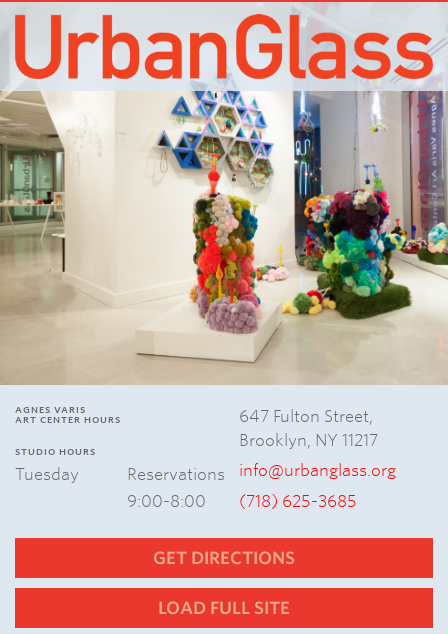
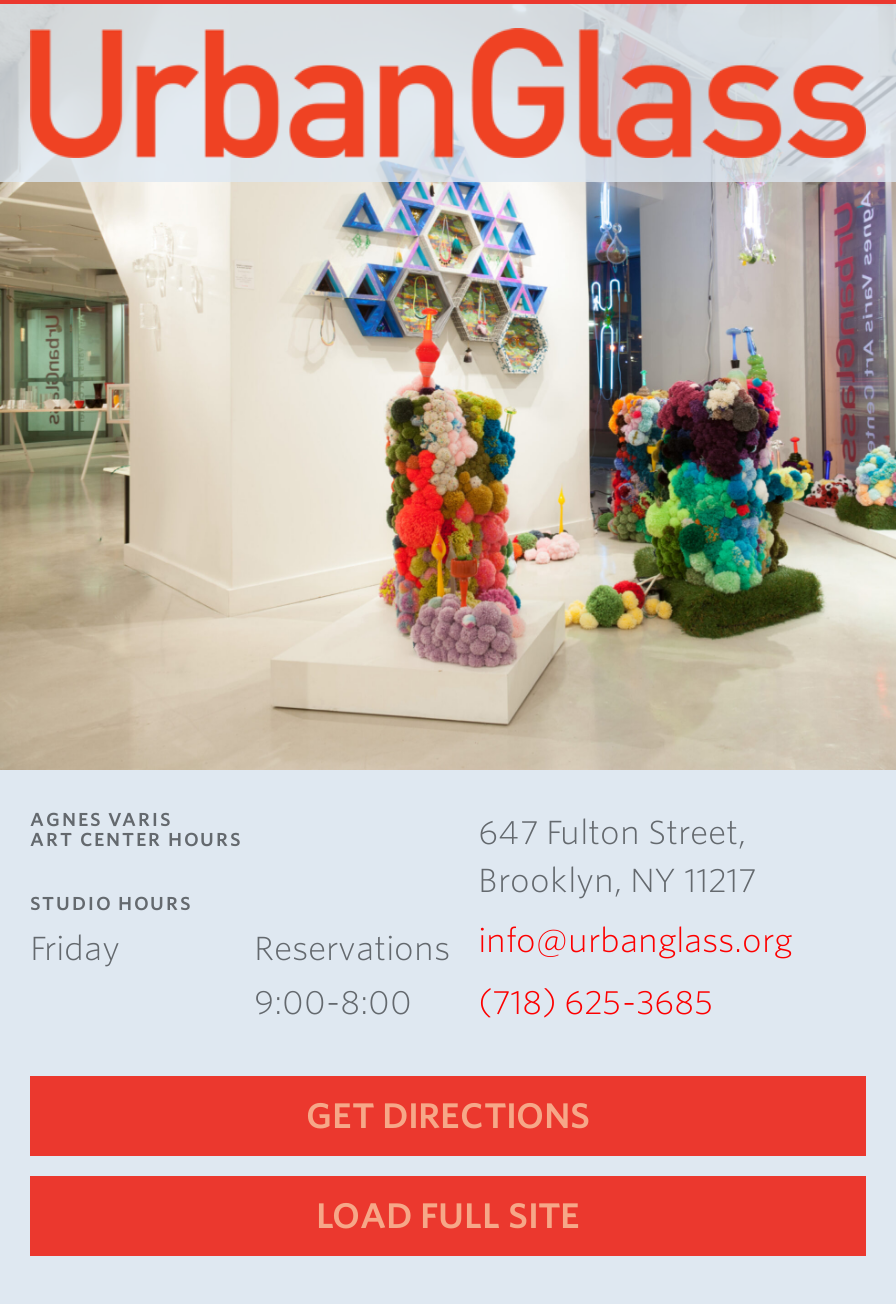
[15,465,79,484] Tuesday -> [30,931,120,969] Friday

